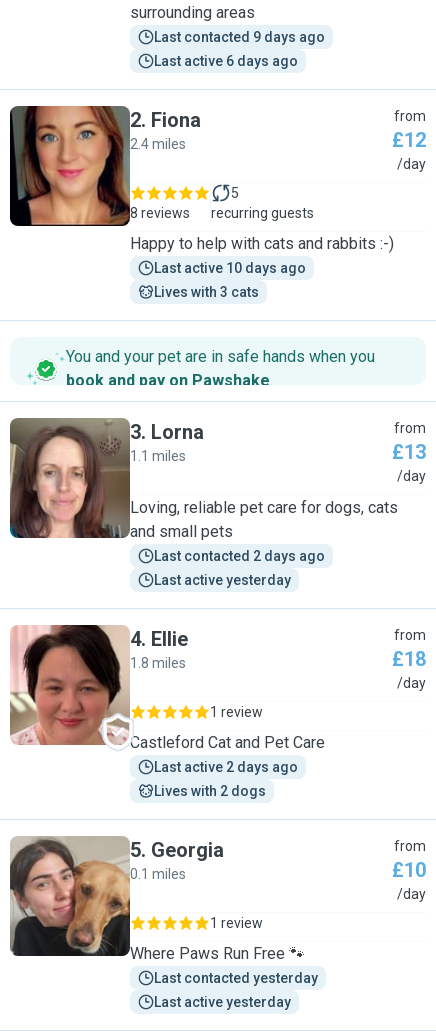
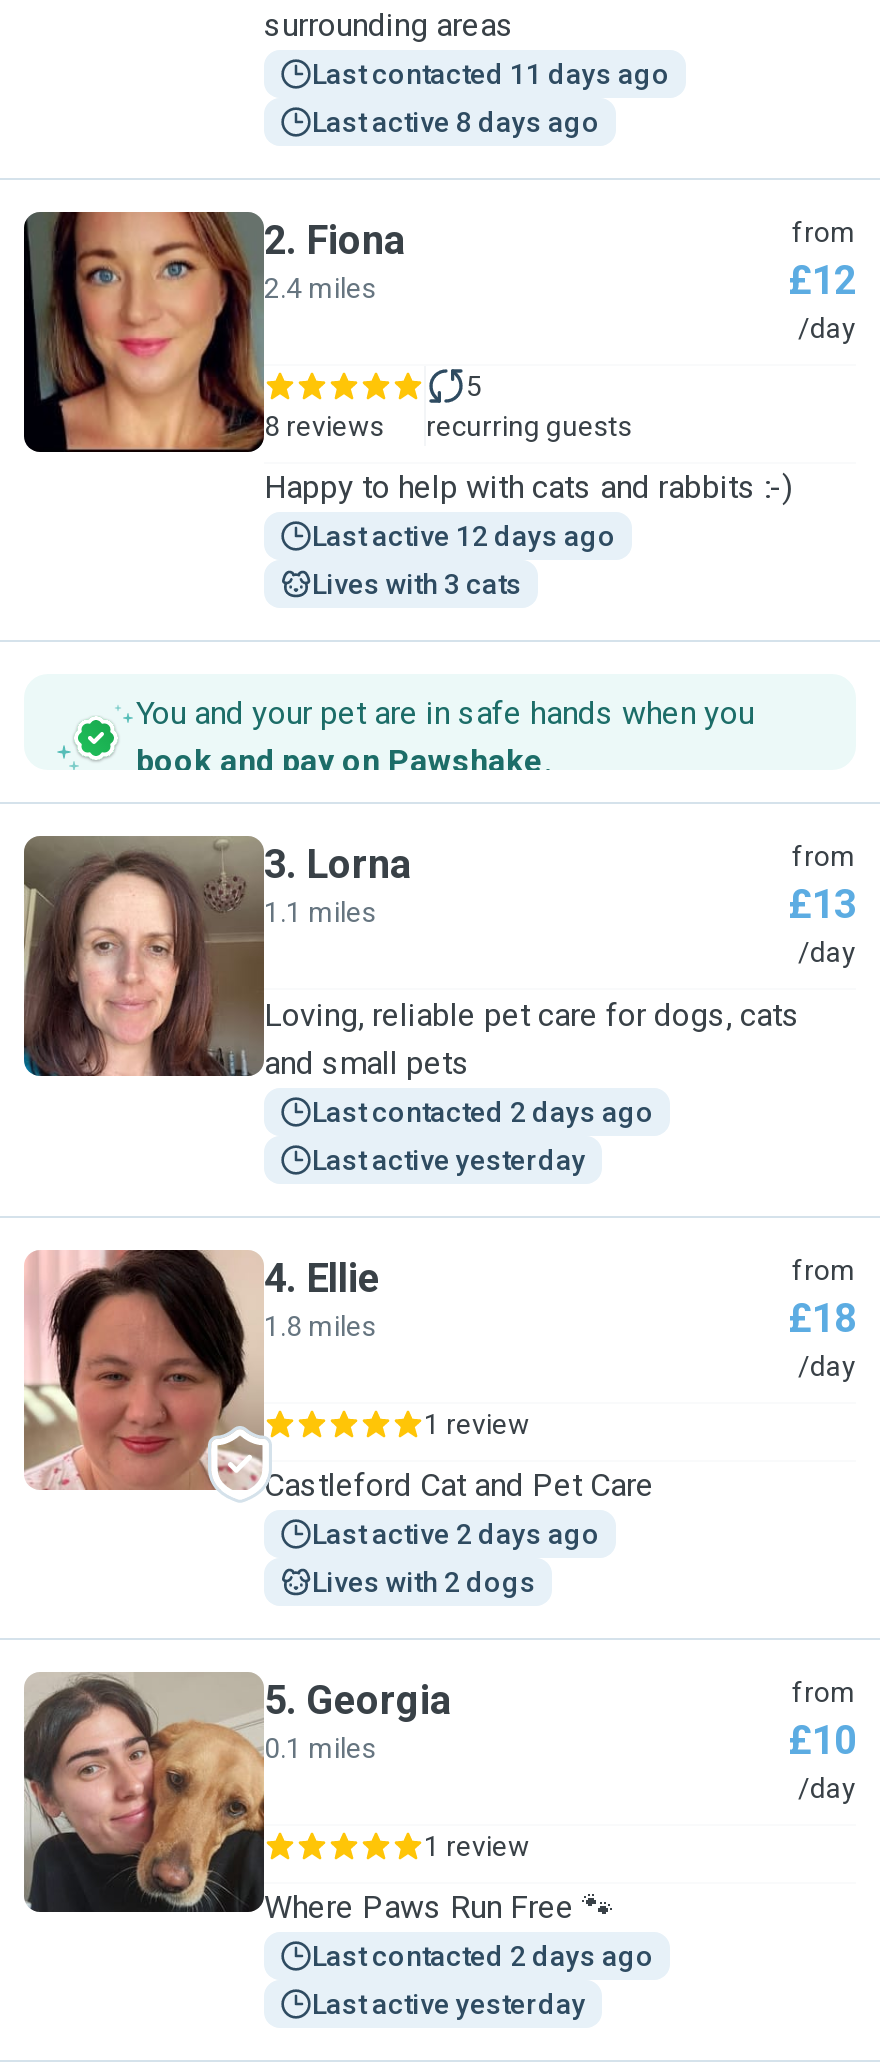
[154,29,325,45] Last contacted 9 days ago -> [312,58,670,90] Last contacted 11 days ago
[154,53,298,69] Last active 6 days ago -> [312,106,600,138] Last active 8 days ago
[154,260,306,276] Last active 10 days ago -> [312,520,616,552] Last active 12 days ago
[154,970,318,986] Last contacted yesterday -> [312,1940,654,1972] Last contacted 2 days ago

